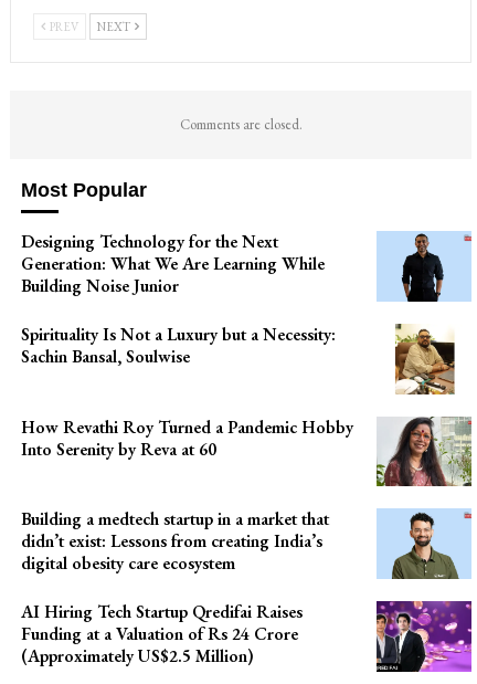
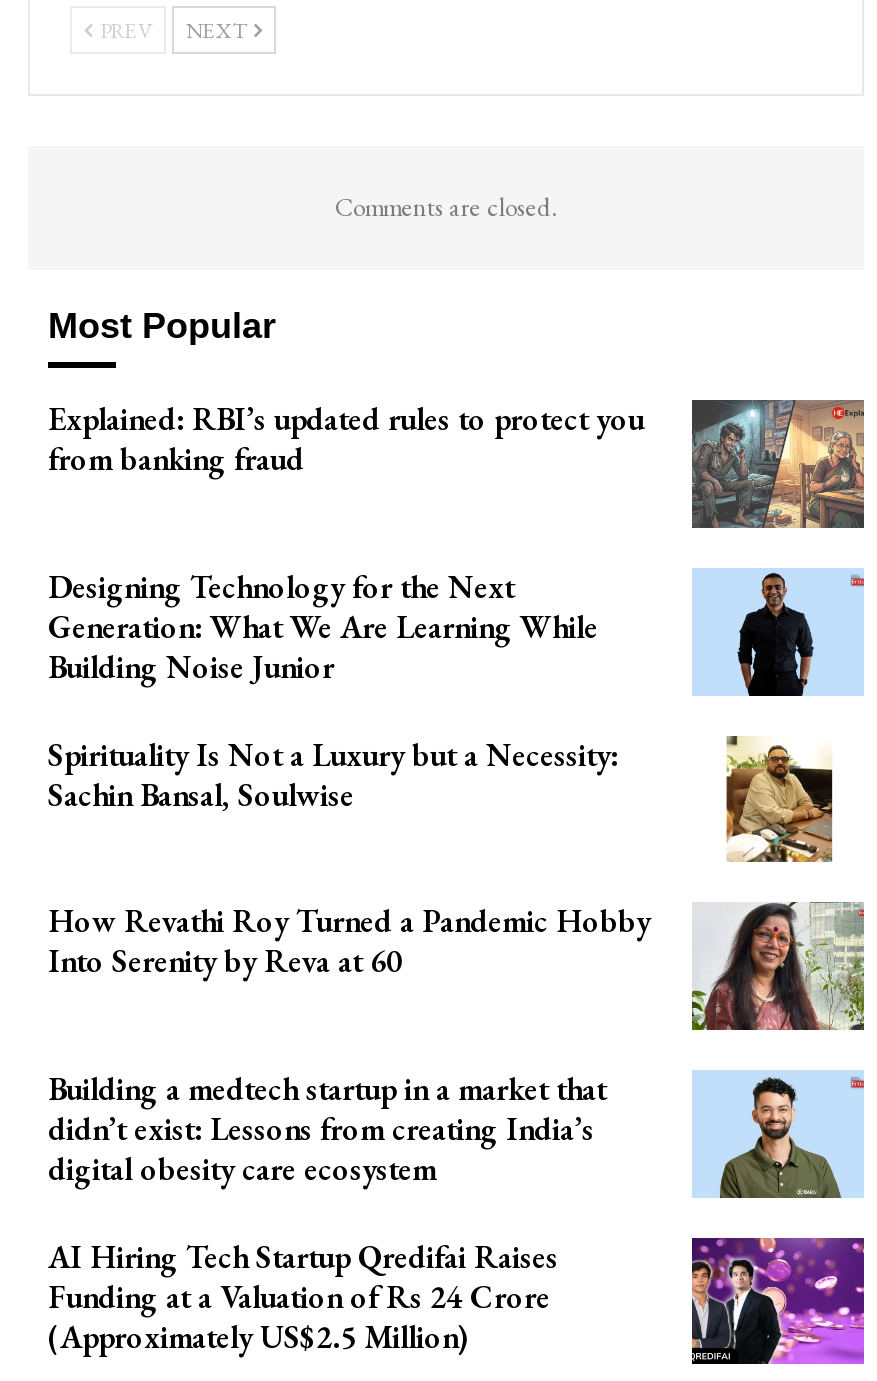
none -> [48,398,866,530] [image] | Explained: RBI’s updated rules to protect you | from banking fraud

